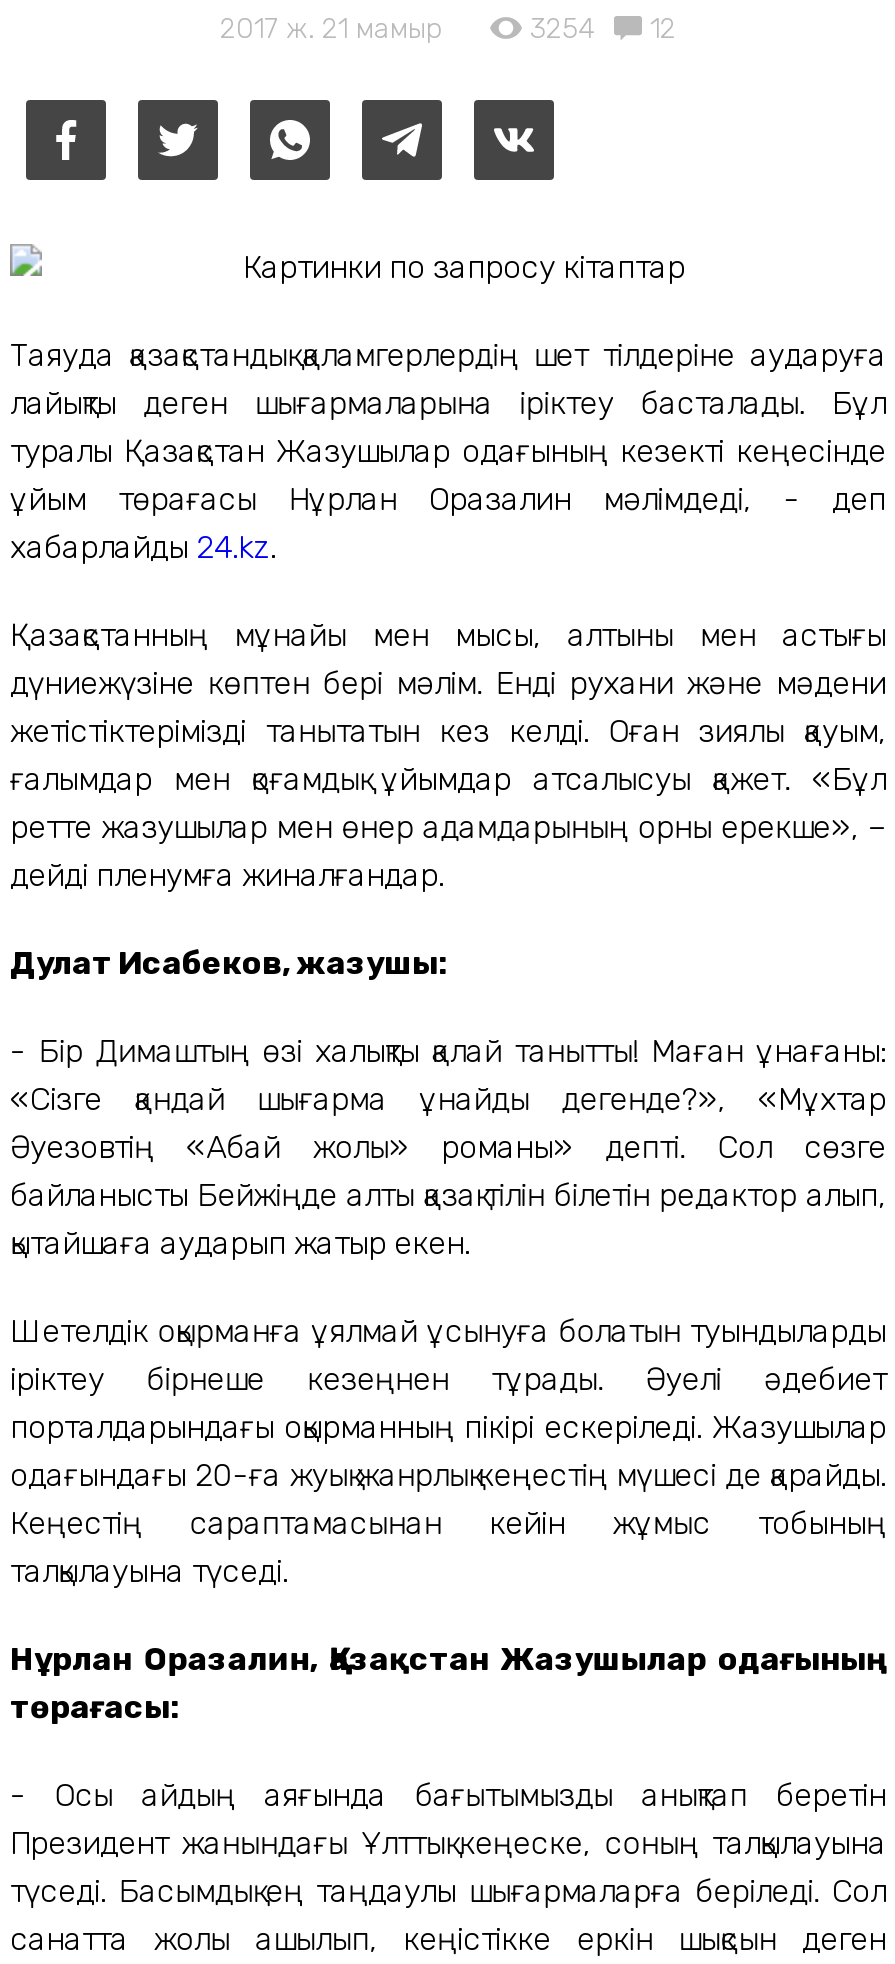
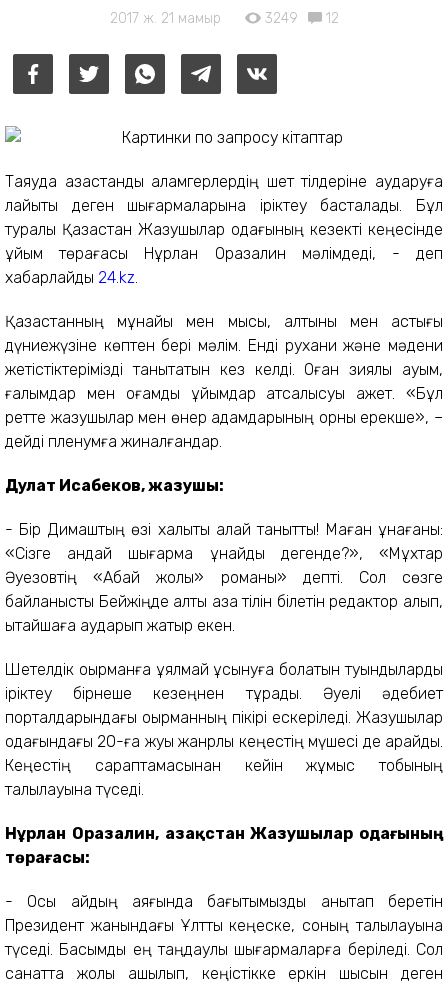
[530,11,676,45] 3254 12 -> [264,9,338,26] 3249 12

